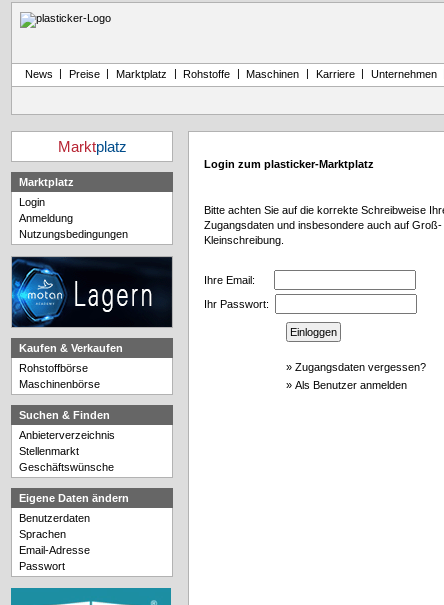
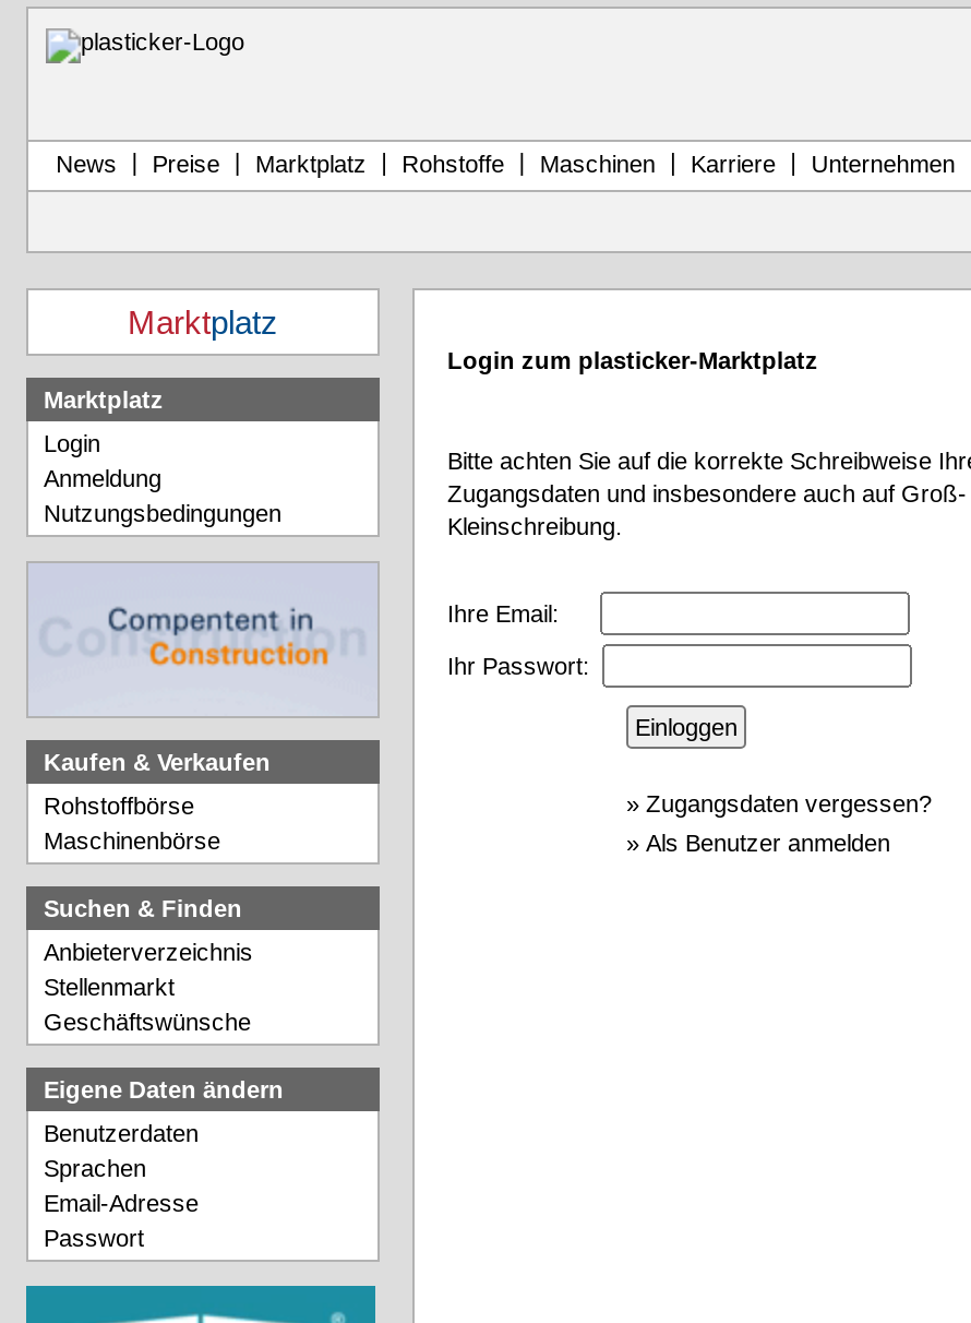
[11,256,173,328] [image] -> [28,563,377,716] [image]

